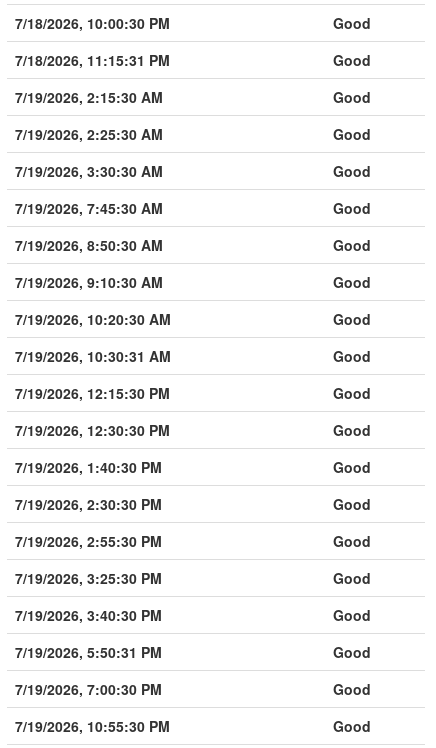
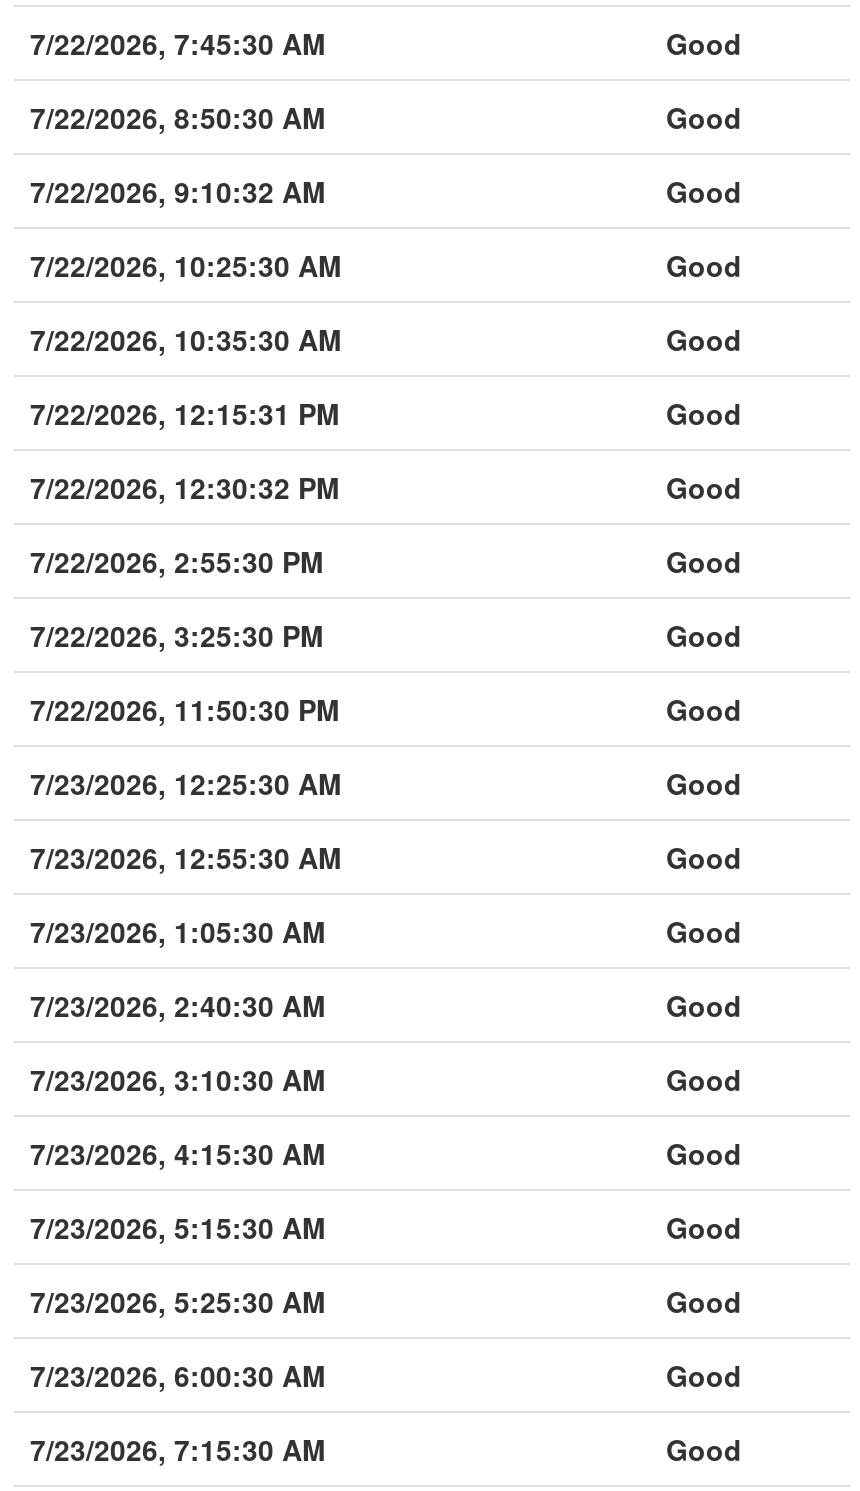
[15,13,170,33] 7/18/2026, 10:00:30 PM -> [30,23,326,63] 7/22/2026, 7:45:30 AM
[15,50,170,70] 7/18/2026, 11:15:31 PM -> [30,97,326,137] 7/22/2026, 8:50:30 AM
[15,87,163,107] 7/19/2026, 2:15:30 AM -> [30,171,326,211] 7/22/2026, 9:10:32 AM
[15,124,163,144] 7/19/2026, 2:25:30 AM -> [30,245,342,285] 7/22/2026, 10:25:30 AM
[15,161,163,181] 7/19/2026, 3:30:30 AM -> [30,319,342,359] 7/22/2026, 10:35:30 AM
[15,198,163,218] 7/19/2026, 7:45:30 AM -> [30,393,340,433] 7/22/2026, 12:15:31 PM
[15,235,163,255] 7/19/2026, 8:50:30 AM -> [30,467,340,507] 7/22/2026, 12:30:32 PM
[15,272,163,292] 7/19/2026, 9:10:30 AM -> [30,541,324,581] 7/22/2026, 2:55:30 PM
[15,309,171,329] 7/19/2026, 10:20:30 AM -> [30,615,324,655] 7/22/2026, 3:25:30 PM
[15,346,171,366] 7/19/2026, 10:30:31 AM -> [30,689,340,729] 7/22/2026, 11:50:30 PM
[15,383,170,403] 7/19/2026, 12:15:30 PM -> [30,763,342,803] 7/23/2026, 12:25:30 AM
[15,420,170,440] 7/19/2026, 12:30:30 PM -> [30,837,342,877] 7/23/2026, 12:55:30 AM
[15,457,162,477] 7/19/2026, 1:40:30 PM -> [30,911,326,951] 7/23/2026, 1:05:30 AM
[15,494,162,514] 7/19/2026, 2:30:30 PM -> [30,985,326,1025] 7/23/2026, 2:40:30 AM
[15,531,162,551] 7/19/2026, 2:55:30 PM -> [30,1059,326,1099] 7/23/2026, 3:10:30 AM
[15,568,162,588] 7/19/2026, 3:25:30 PM -> [30,1133,326,1173] 7/23/2026, 4:15:30 AM
[15,605,162,625] 7/19/2026, 3:40:30 PM -> [30,1207,326,1247] 7/23/2026, 5:15:30 AM
[15,642,162,662] 7/19/2026, 5:50:31 PM -> [30,1281,326,1321] 7/23/2026, 5:25:30 AM
[15,679,162,699] 7/19/2026, 7:00:30 PM -> [30,1355,326,1395] 7/23/2026, 6:00:30 AM
[15,716,170,736] 7/19/2026, 10:55:30 PM -> [30,1429,326,1469] 7/23/2026, 7:15:30 AM

